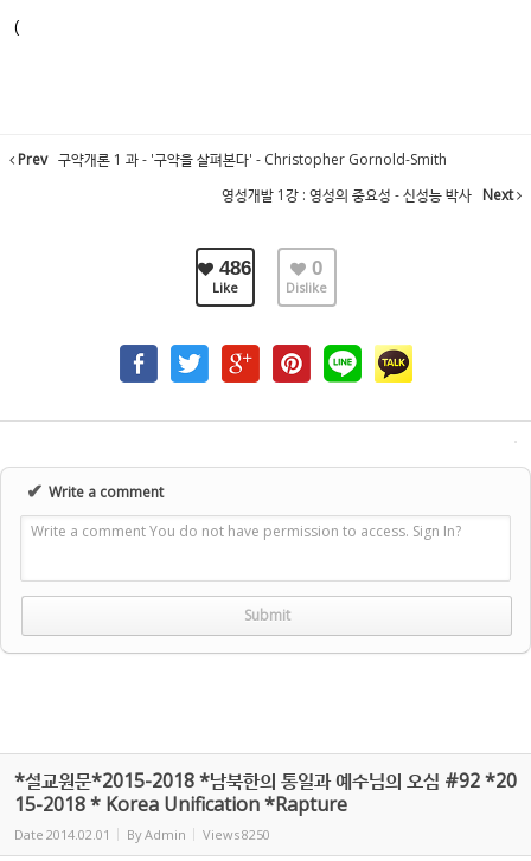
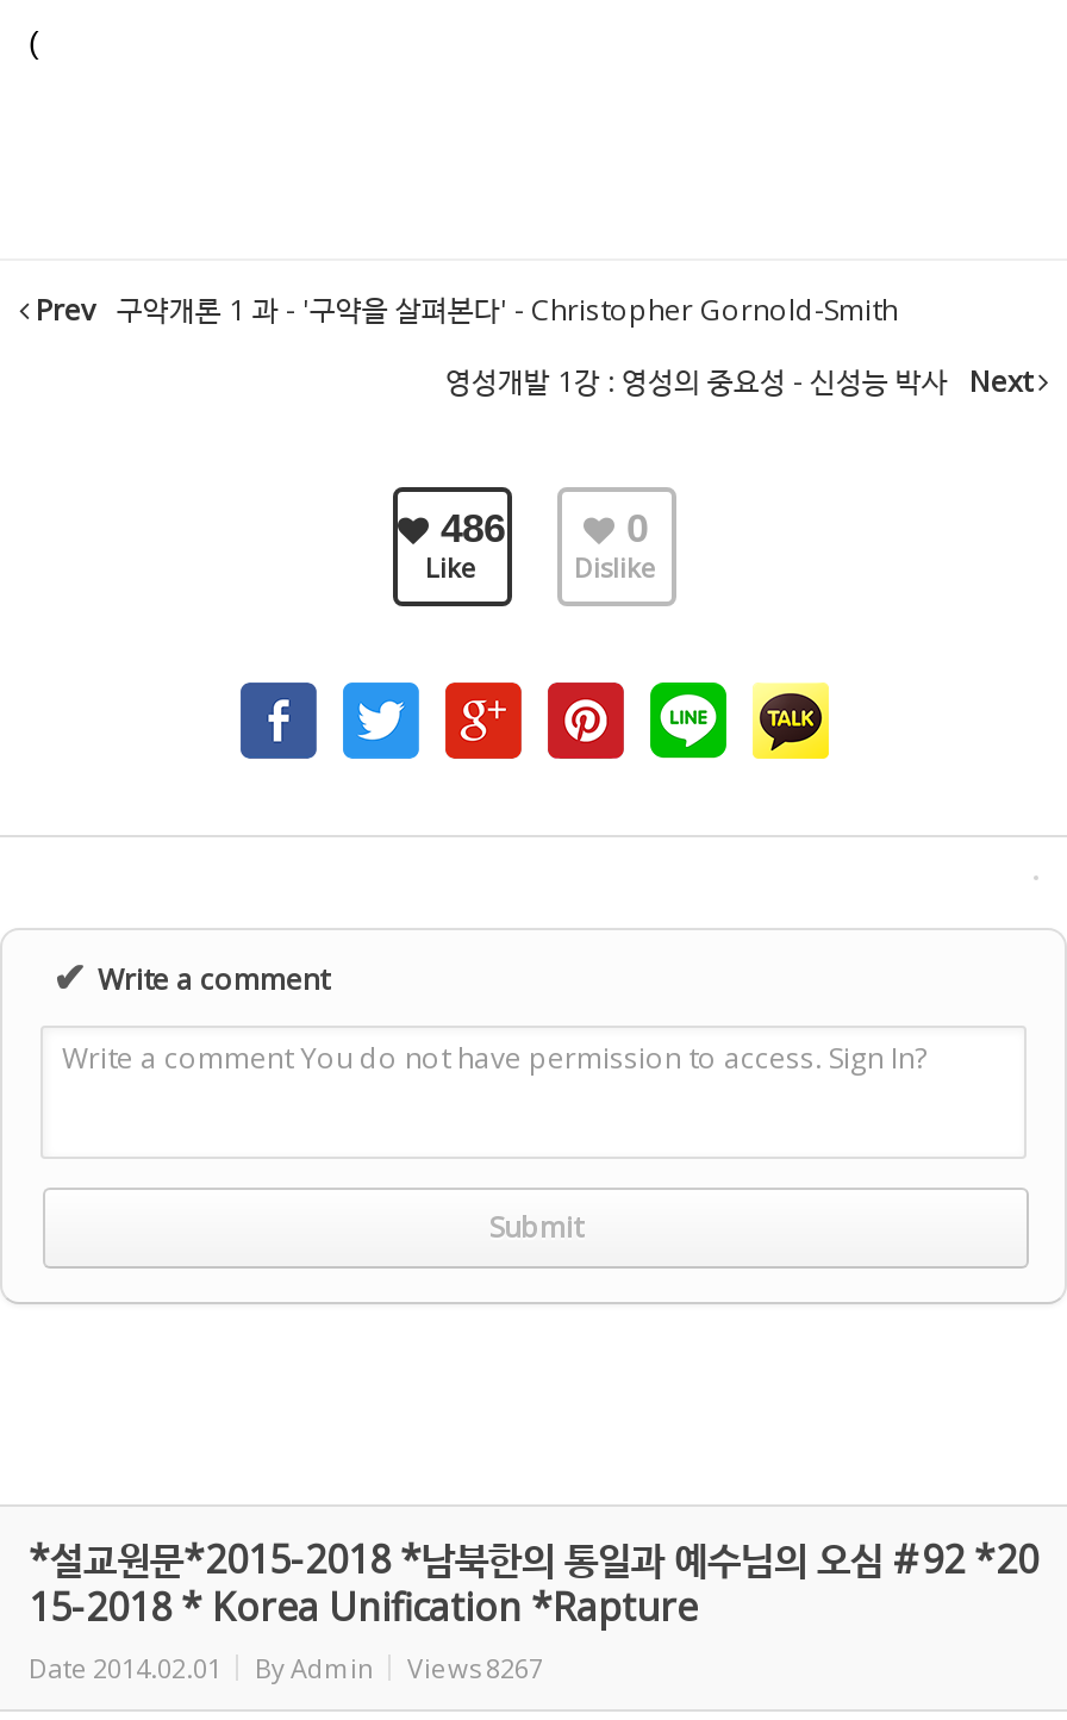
[14,825,270,843] Date 2014.02.01 By Admin Views 8250 -> [29,1650,543,1685] Date 2014.02.01 By Admin Views 8267

